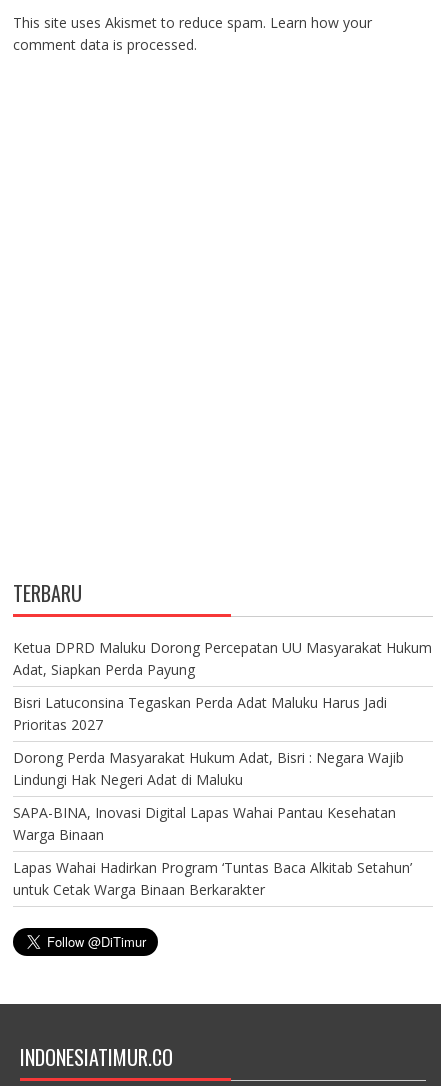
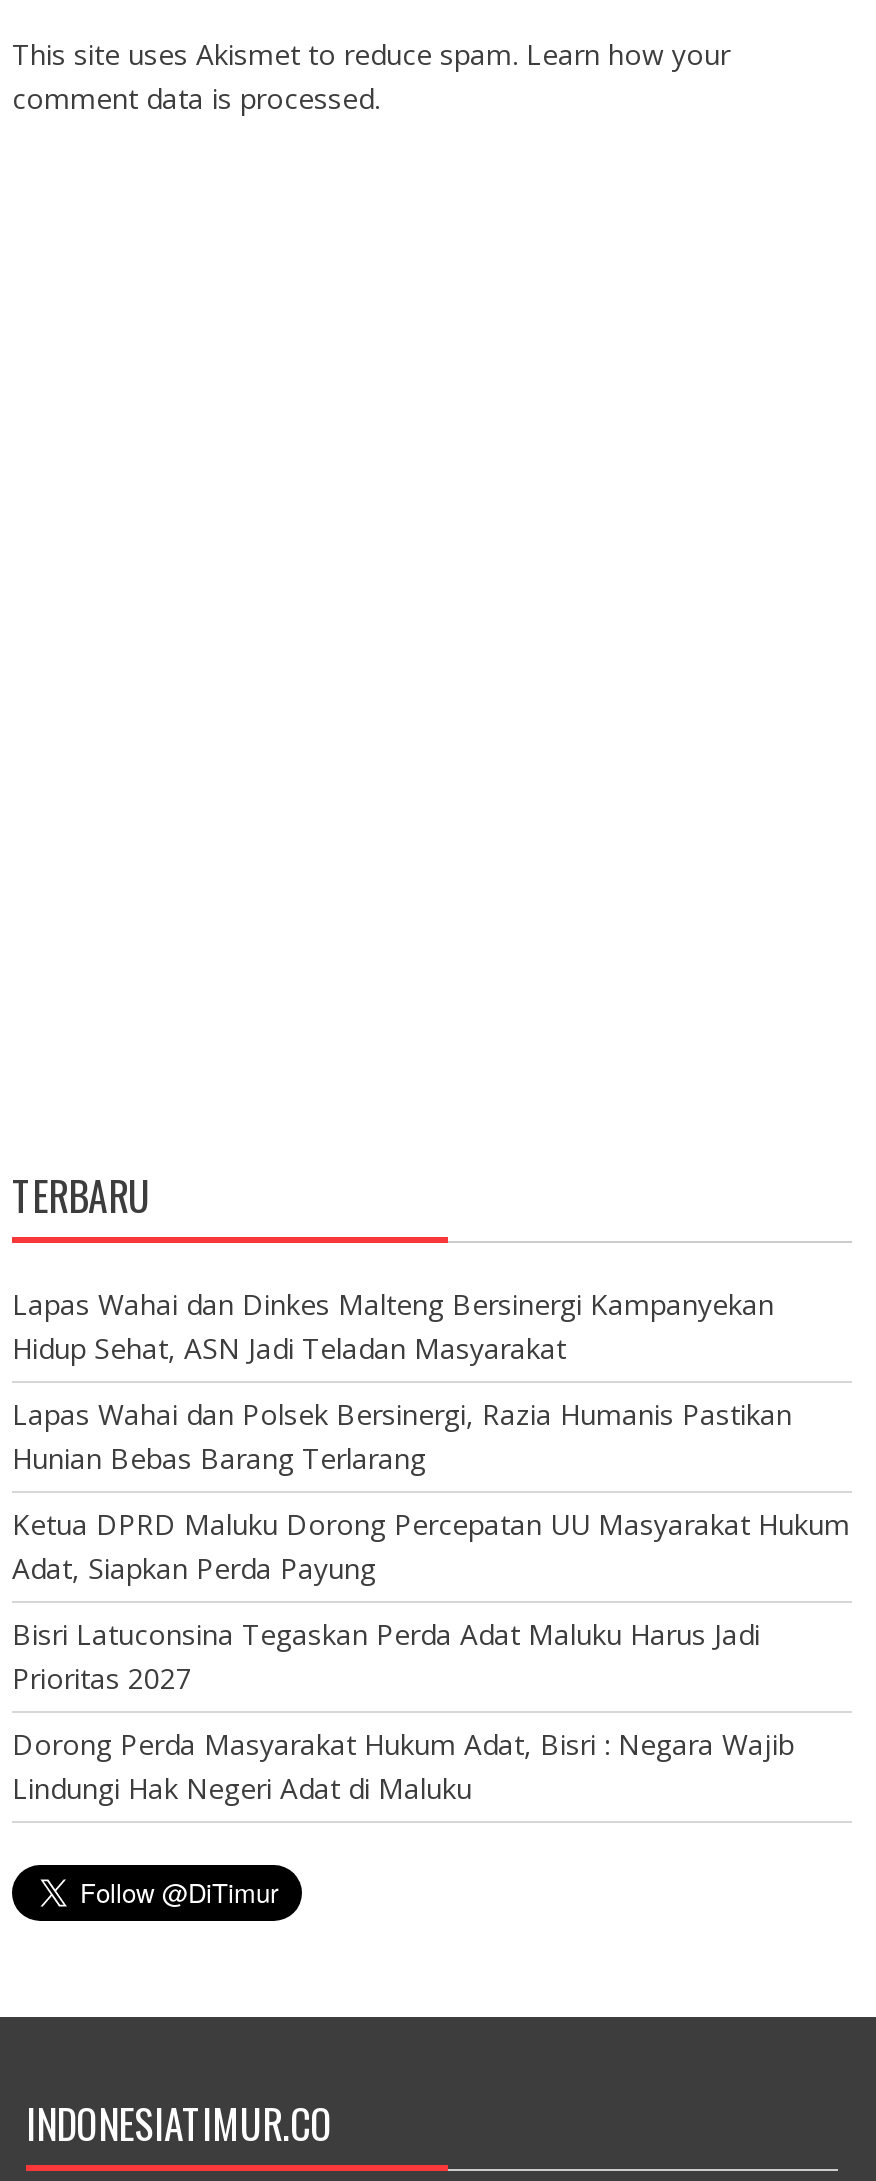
none -> [12,1285,792,1477] Lapas Wahai dan Dinkes Malteng Bersinergi Kampanyekan | Hidup Sehat, ASN Jadi Teladan Masyarakat | Lapas Wahai dan Polsek Bersinergi, Razia Humanis Pastikan | Hunian Bebas Barang Terlarang
moved [13,638,432,789] -> [12,1505,850,1807]: Ketua DPRD Maluku Dorong Percepatan UU Masyarakat Hukum | Adat, Siapkan Perda Payung | Bisri Latuconsina Tegaskan Perda Adat Maluku Harus Jadi | Prioritas 2027 | Dorong Perda Masyarakat Hukum Adat, Bisri : Negara Wajib | Lindungi Hak Negeri Adat di Maluku
[13,803,412,899] SAPA-BINA, Inovasi Digital Lapas Wahai Pantau Kesehatan | Warga Binaan | Lapas Wahai Hadirkan Program ‘Tuntas Baca Alkitab Setahun’ | untuk Cetak Warga Binaan Berkarakter -> none

